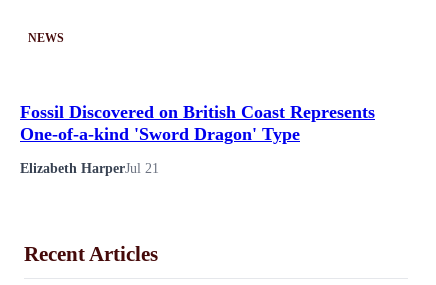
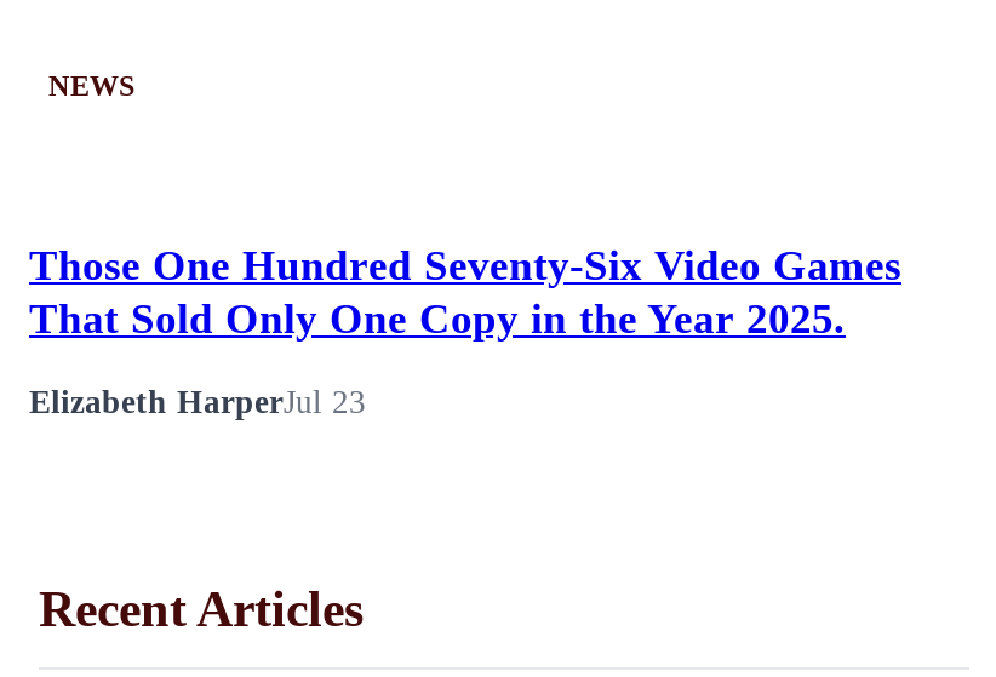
[20,102,375,144] Fossil Discovered on British Coast Represents | One-of-a-kind 'Sword Dragon' Type -> [29,241,901,342] Those One Hundred Seventy-Six Video Games | That Sold Only One Copy in the Year 2025.
[20,161,159,176] Elizabeth HarperJul 21 -> [29,383,366,420] Elizabeth HarperJul 23

